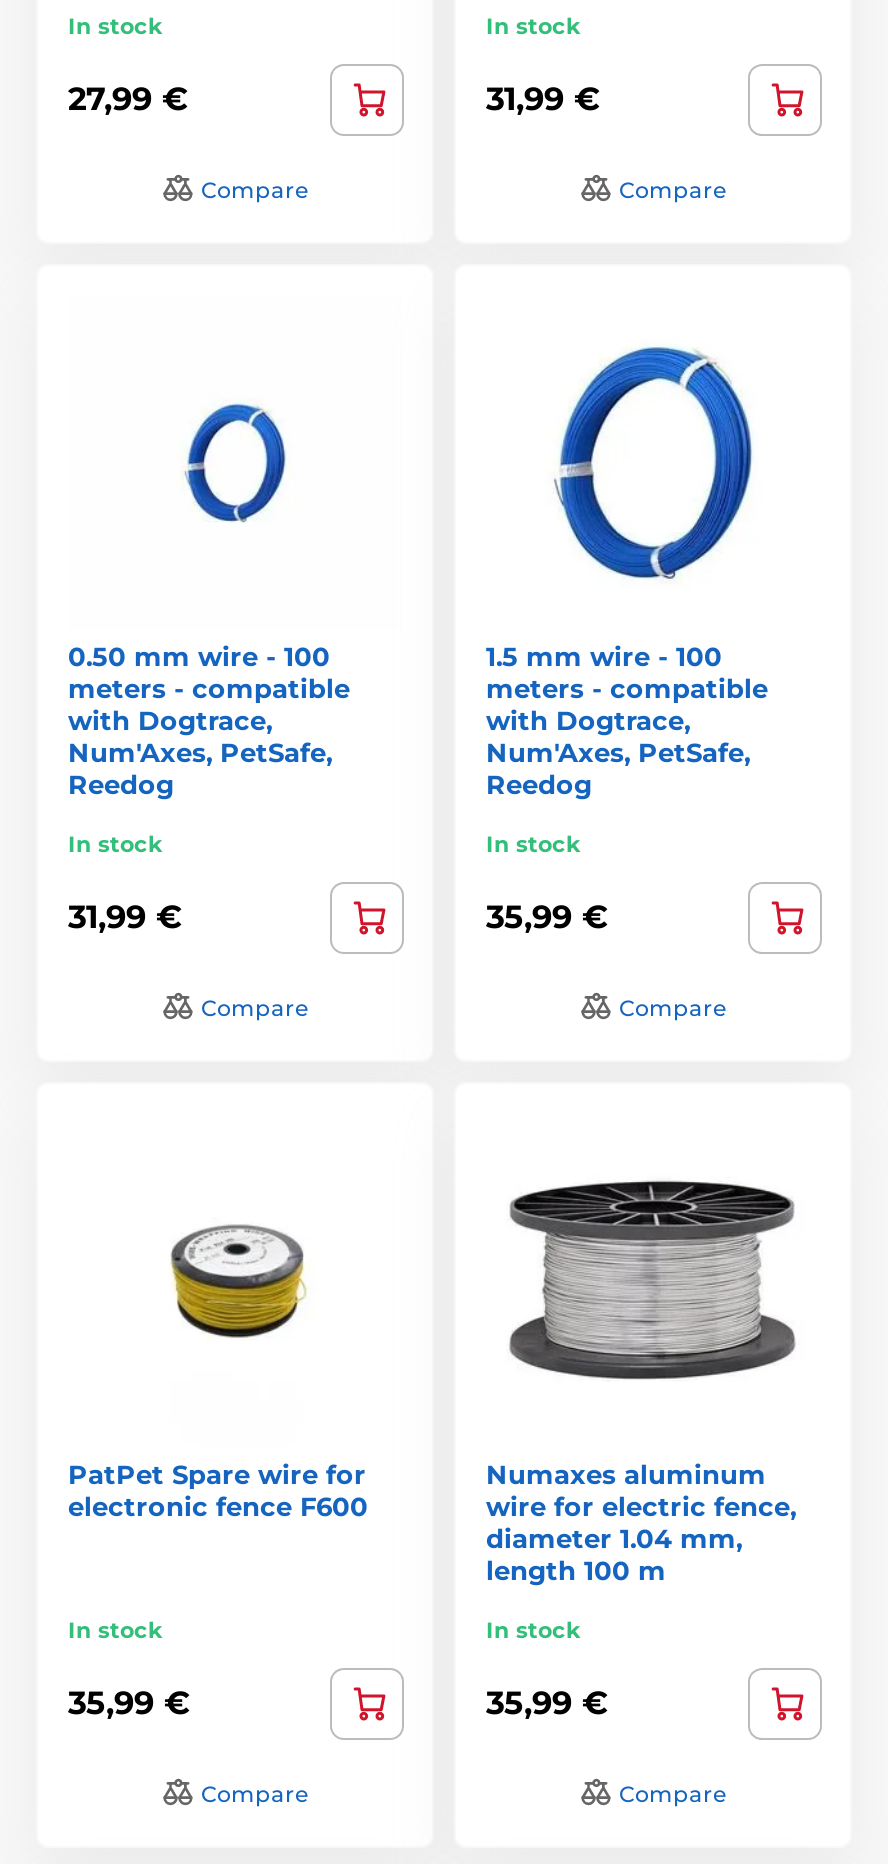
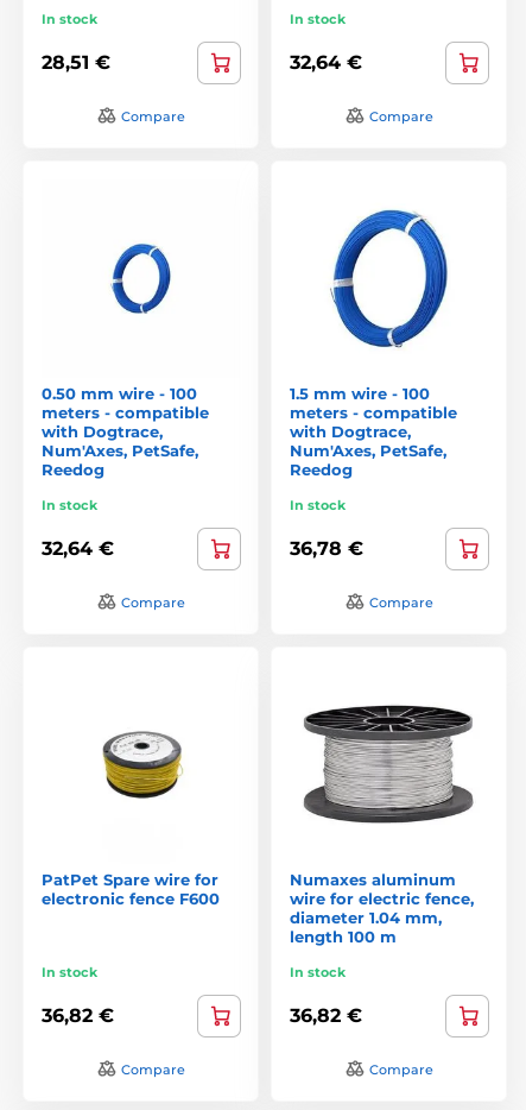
[68,80,188,118] 27,99 € -> [42,51,110,74] 28,51 €
[486,80,600,118] 31,99 € -> [290,51,362,74] 32,64 €
[68,898,182,936] 31,99 € -> [42,537,114,560] 32,64 €
[486,898,608,936] 35,99 € -> [290,537,363,560] 36,78 €
[68,1684,190,1722] 35,99 € -> [42,1004,114,1027] 36,82 €
[486,1684,608,1722] 35,99 € -> [290,1004,362,1027] 36,82 €

